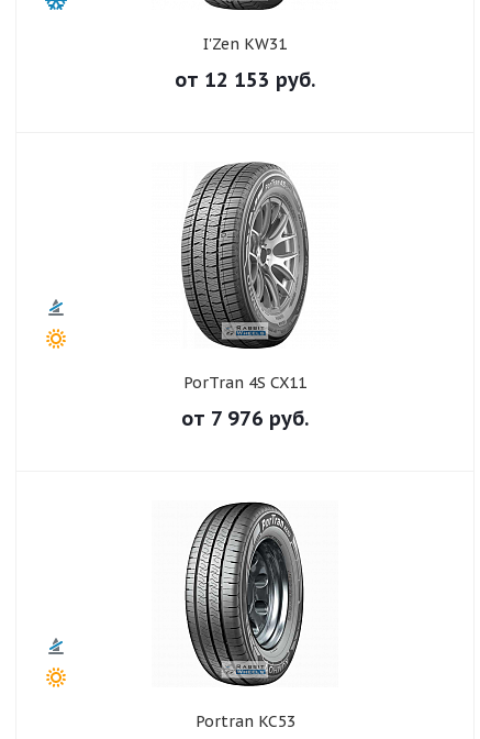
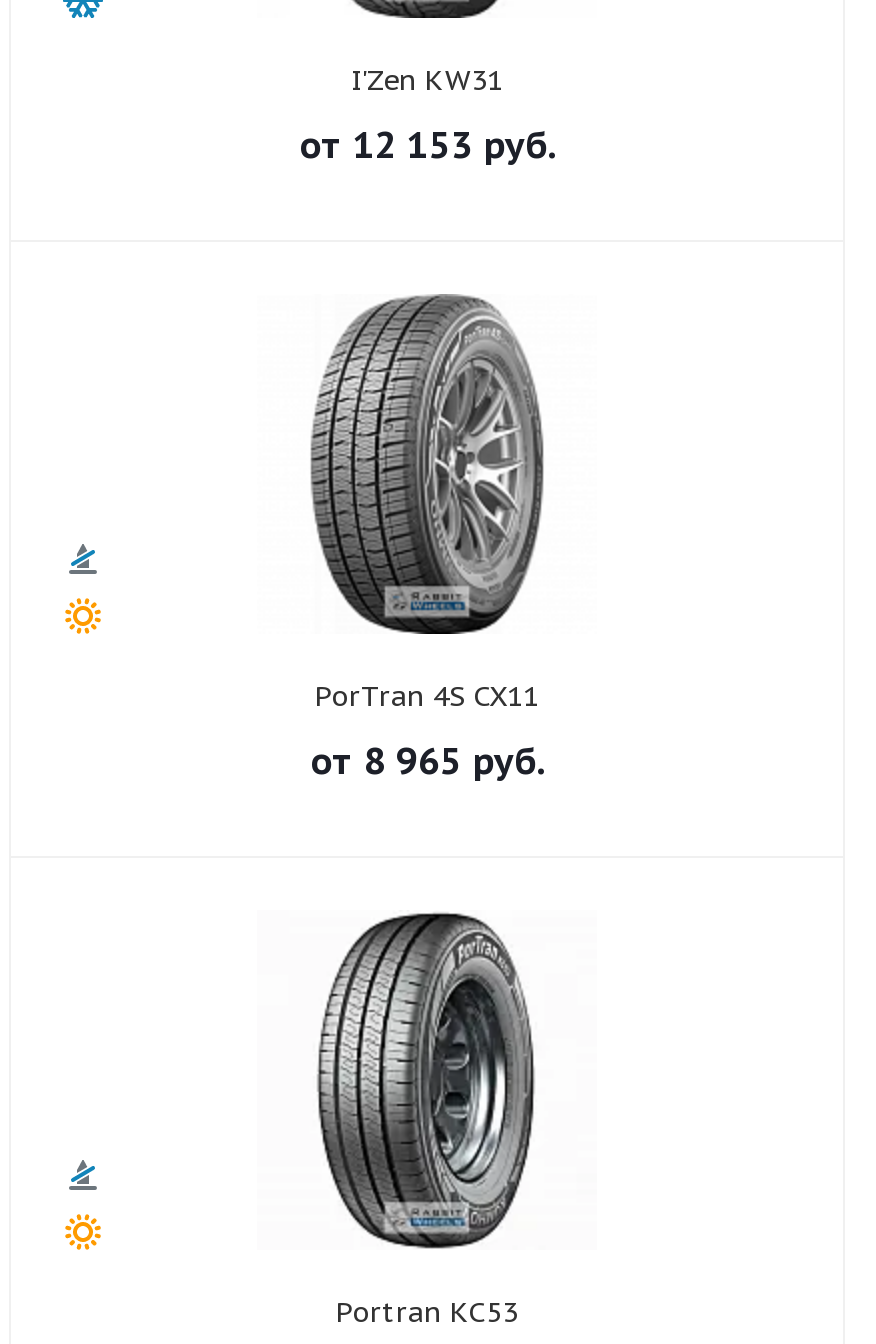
[181,406,309,431] от 7 976 руб. -> [310,738,544,784] от 8 965 руб.

